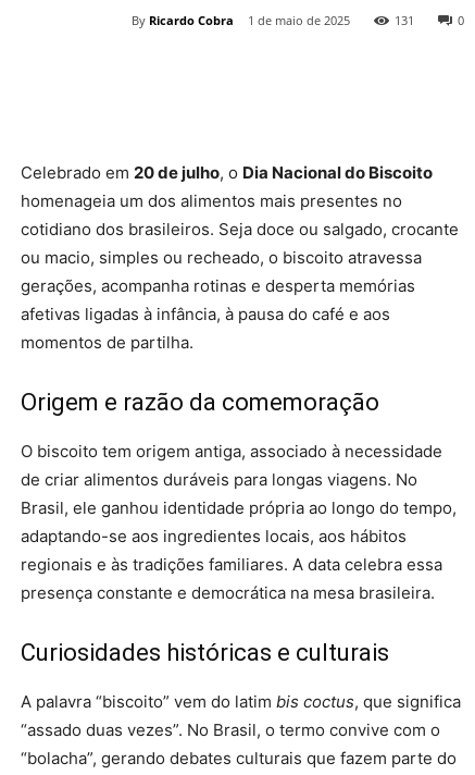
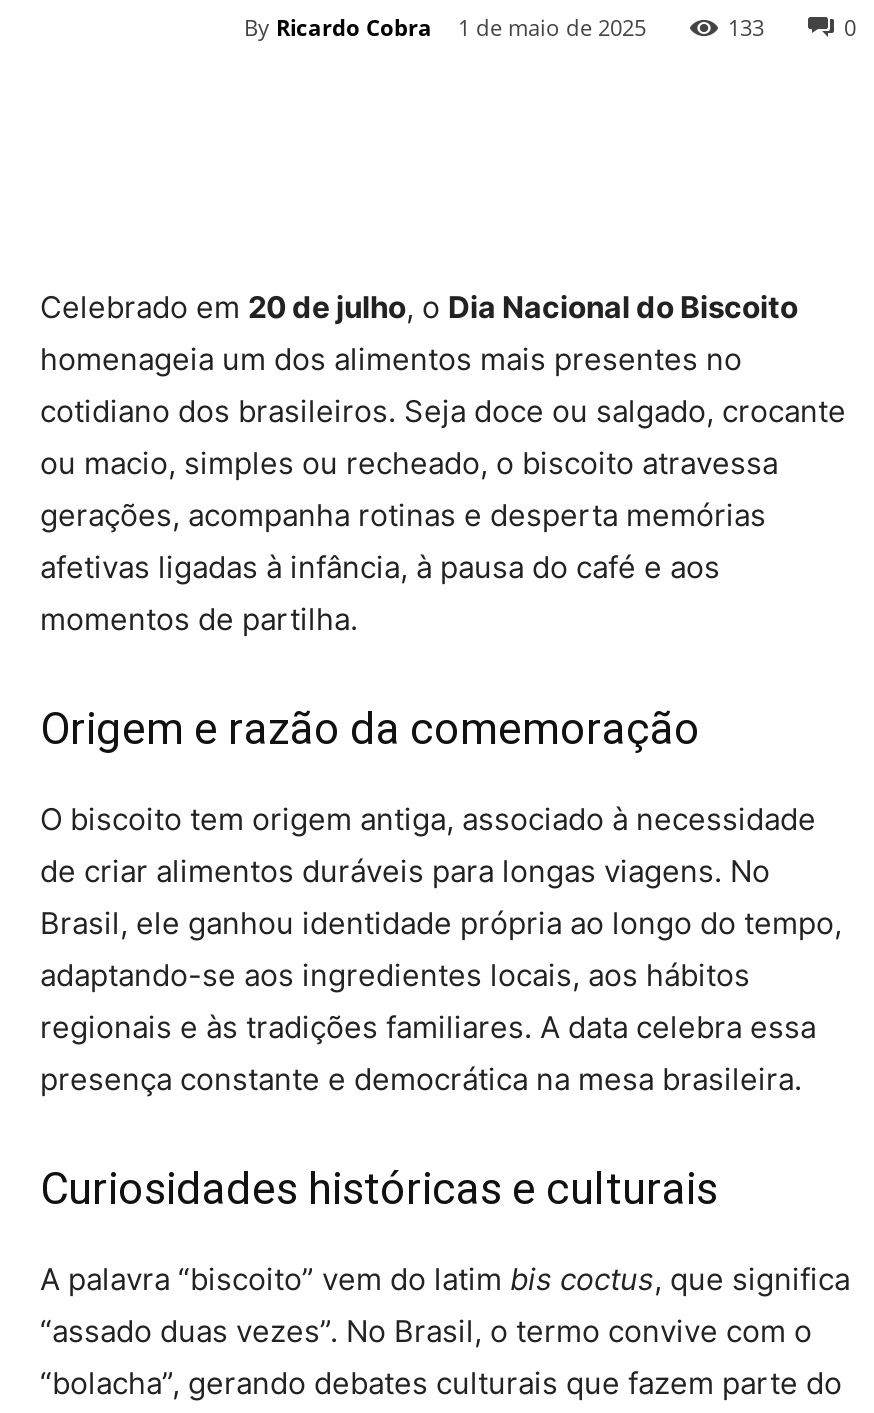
[395,12,414,28] 131 -> [728,12,764,42] 133

